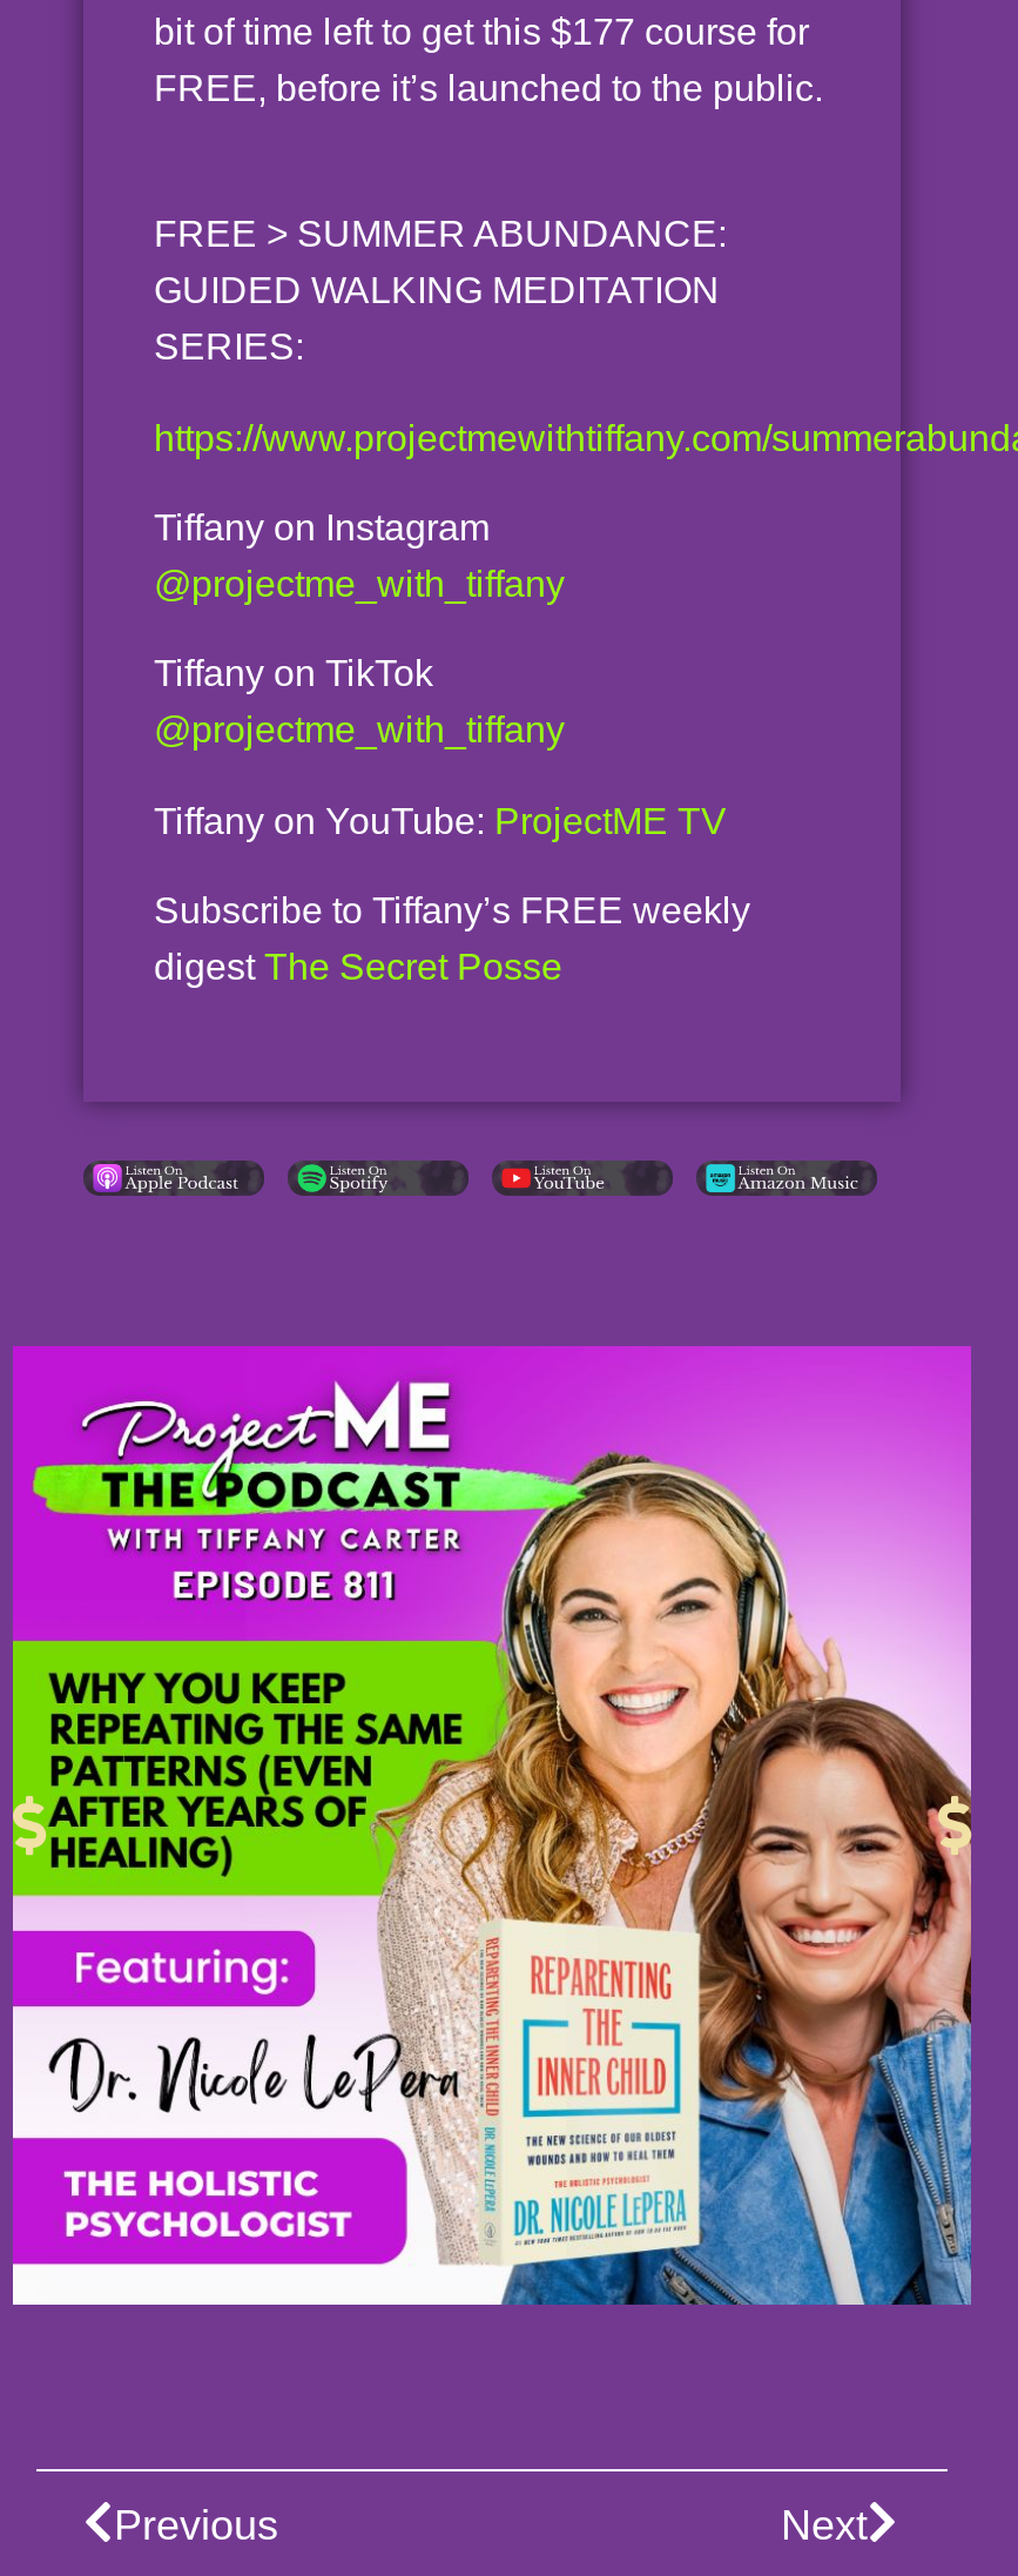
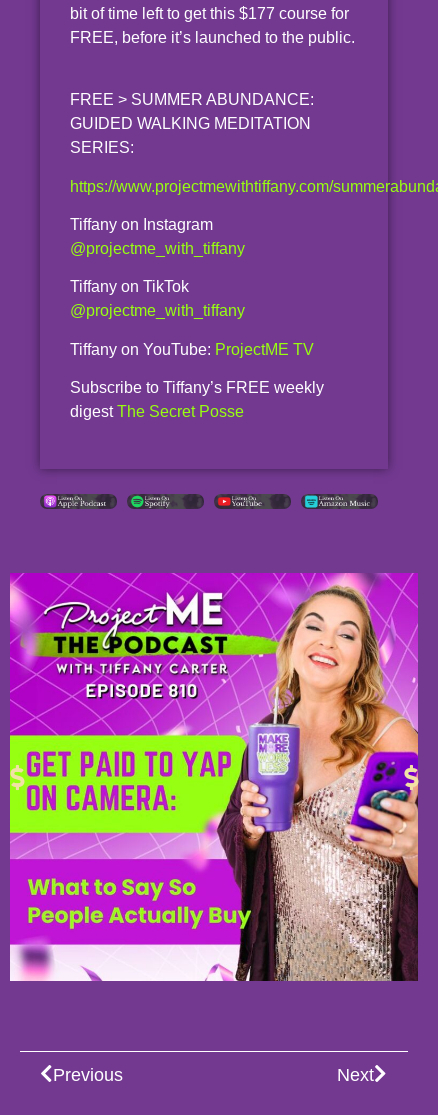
[11,1346,973,2307] [image] -> [9,573,419,982] [image]

